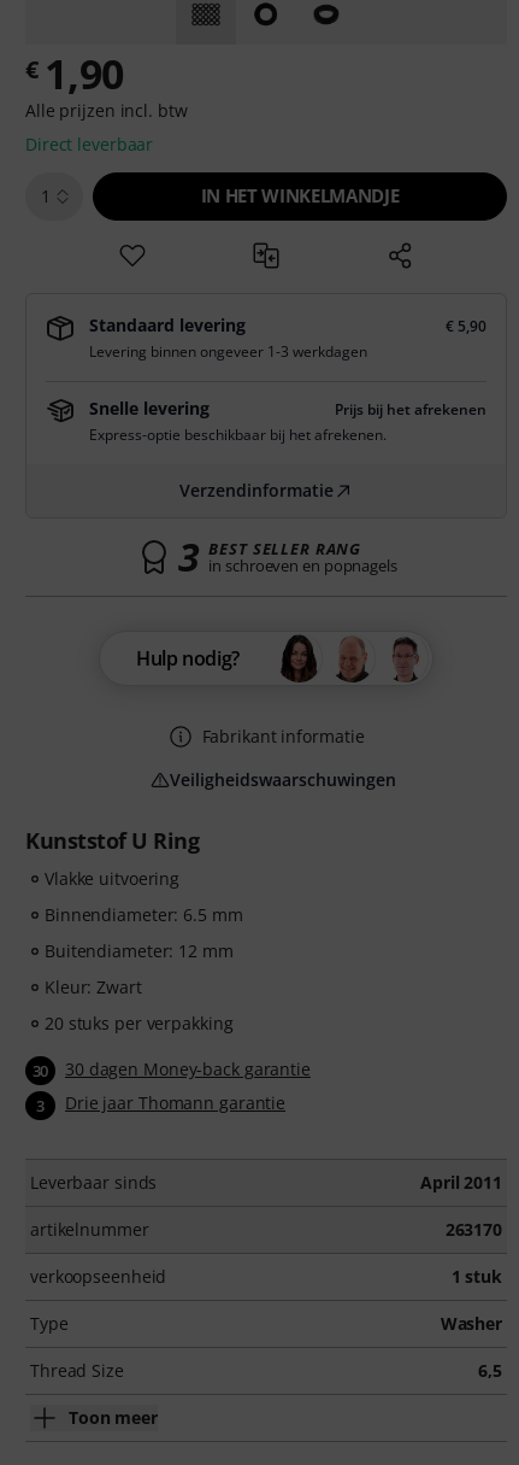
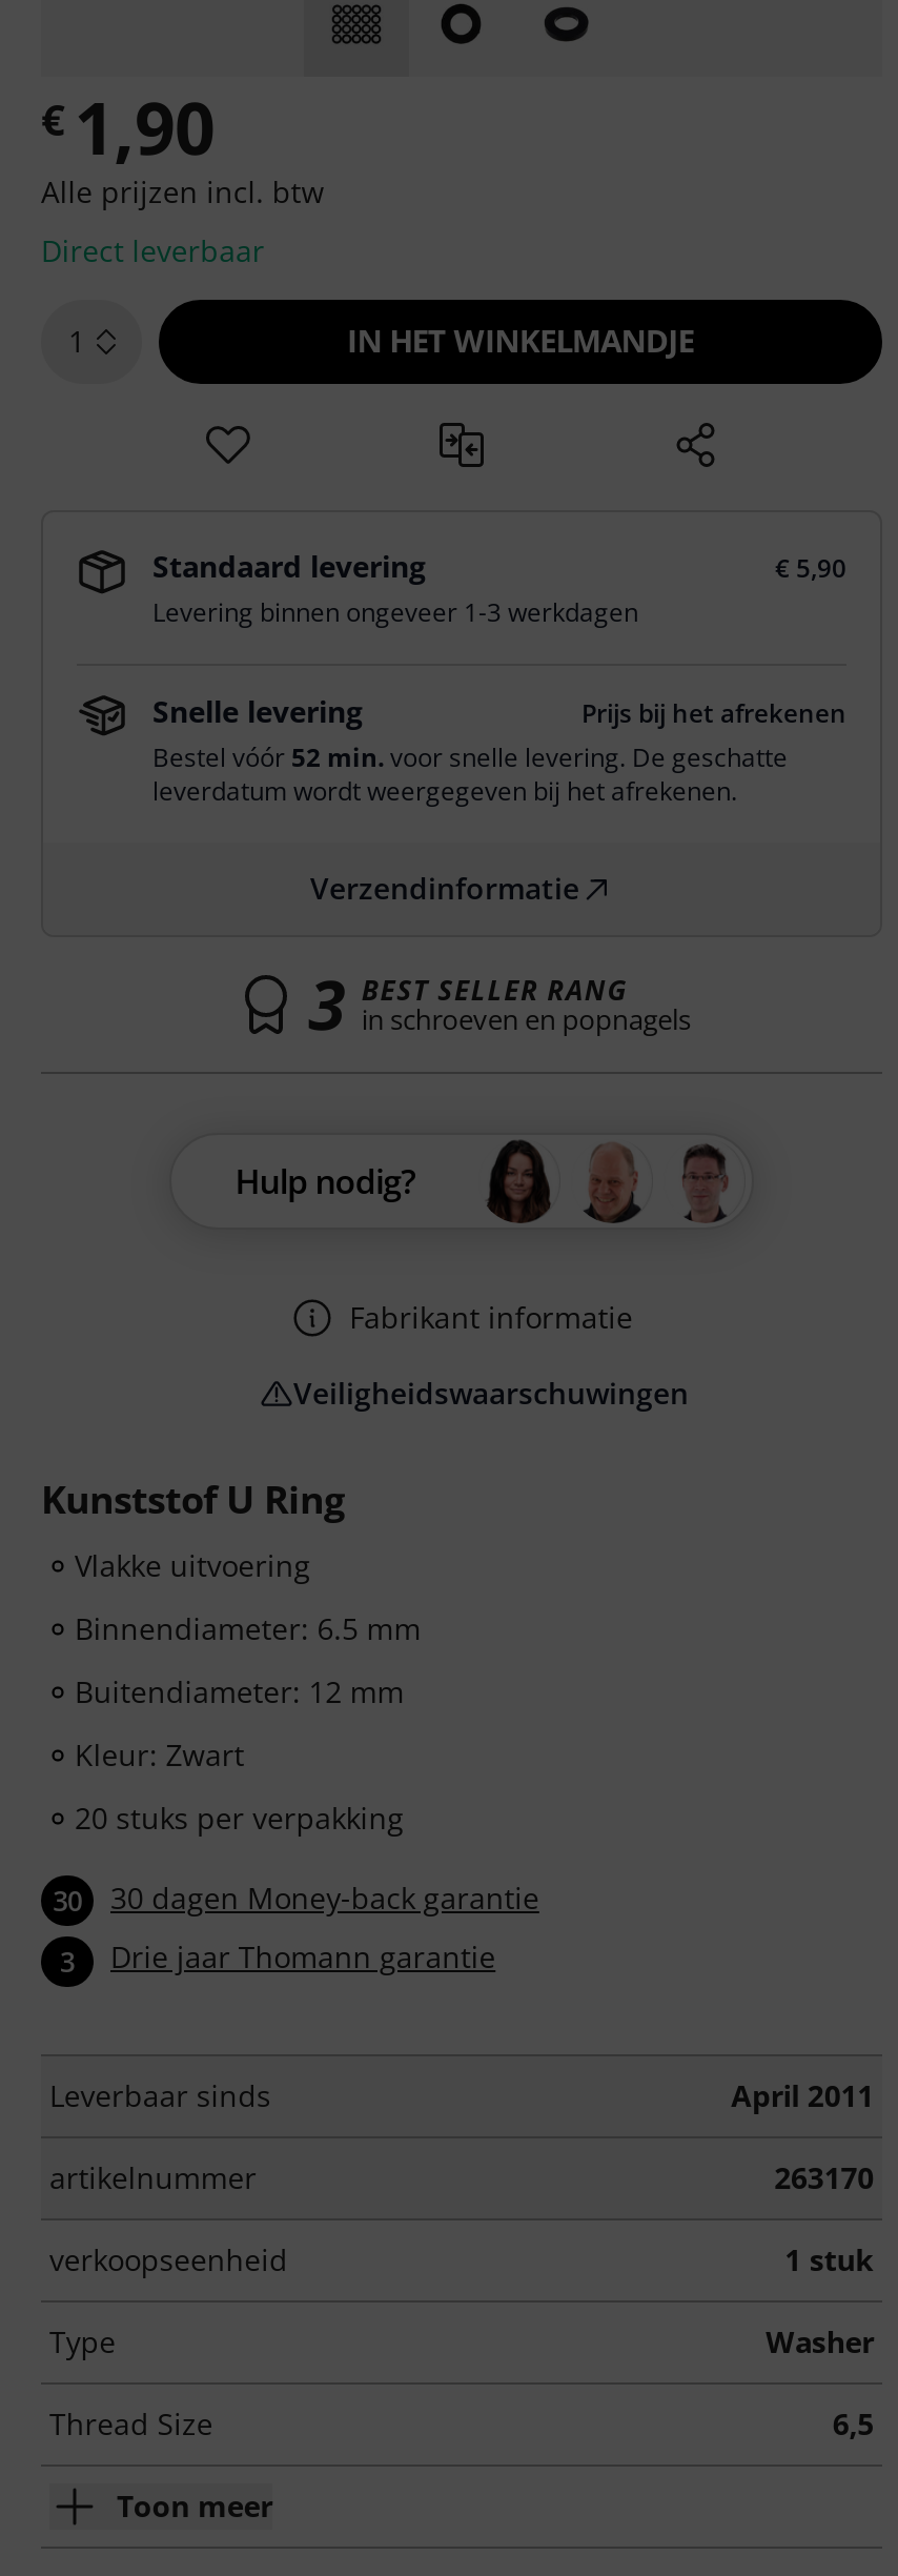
[89,424,387,445] Express-optie beschikbaar bij het afrekenen. -> [152,739,788,809] Bestel vóór 52 min. voor snelle levering. De geschatte | leverdatum wordt weergegeven bij het afrekenen.

